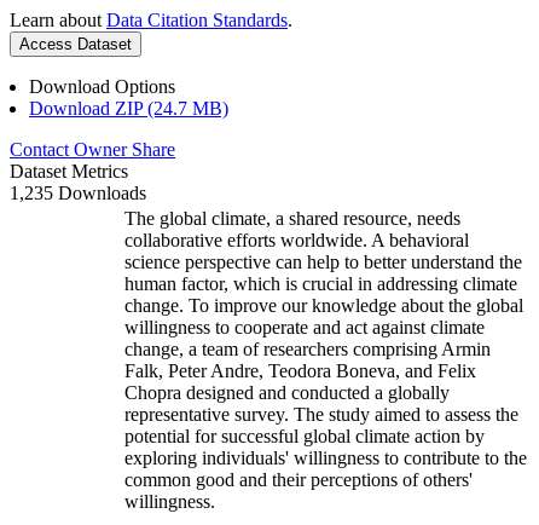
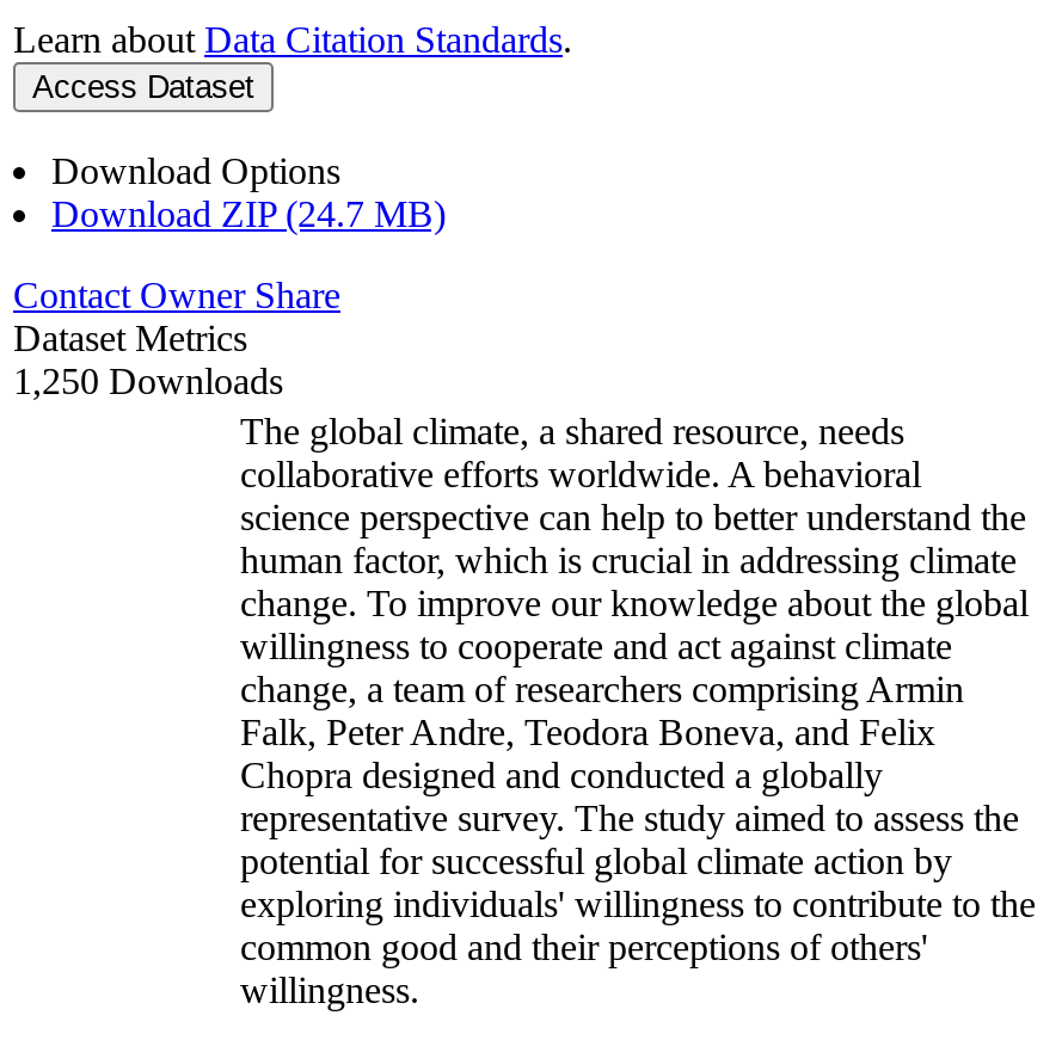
[10,183,146,204] 1,235 Downloads -> [13,361,283,402] 1,250 Downloads

